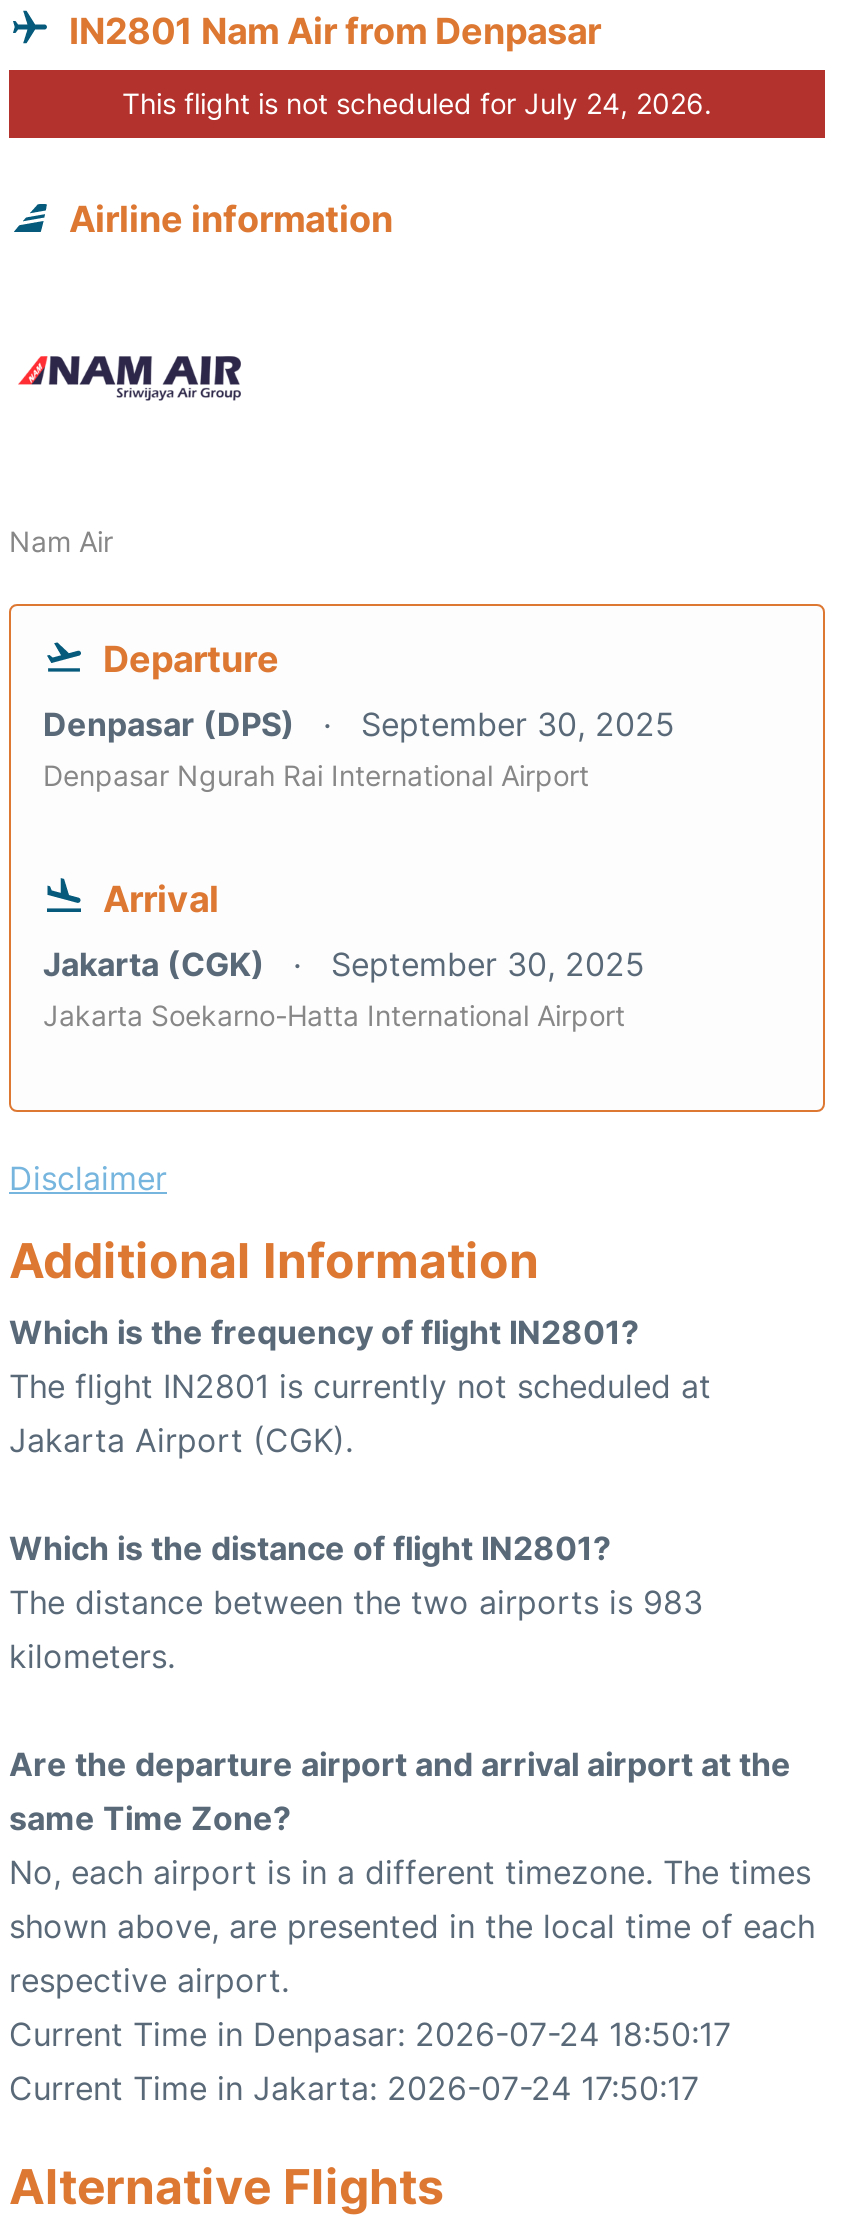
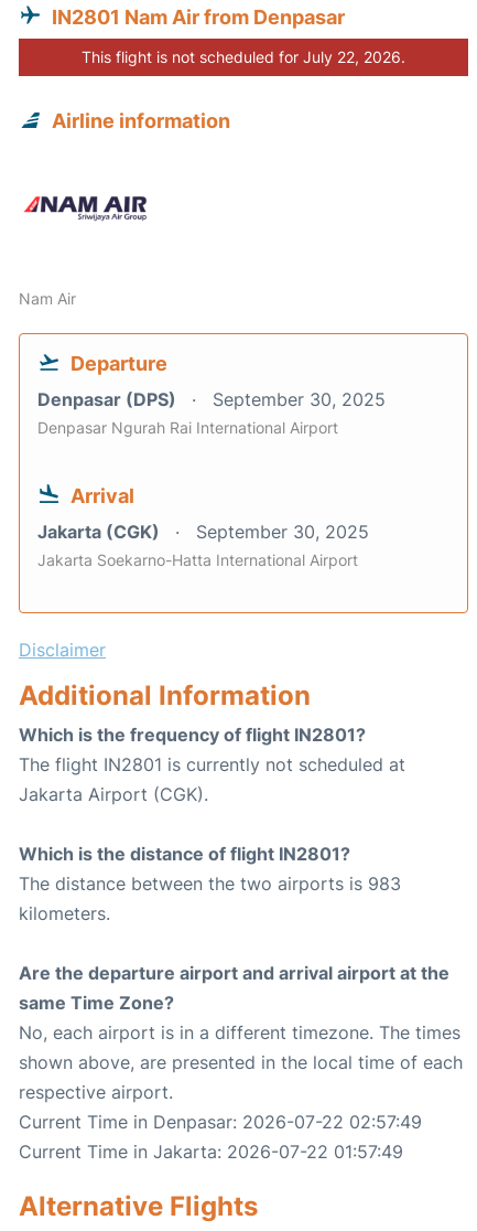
[122,87,712,121] This flight is not scheduled for July 24, 2026. -> [82,48,405,67] This flight is not scheduled for July 22, 2026.
[9,2015,731,2055] Current Time in Denpasar: 2026-07-24 18:50:17 -> [19,1111,422,1133] Current Time in Denpasar: 2026-07-22 02:57:49
[9,2069,699,2109] Current Time in Jakarta: 2026-07-24 17:50:17 -> [19,1141,403,1163] Current Time in Jakarta: 2026-07-22 01:57:49

